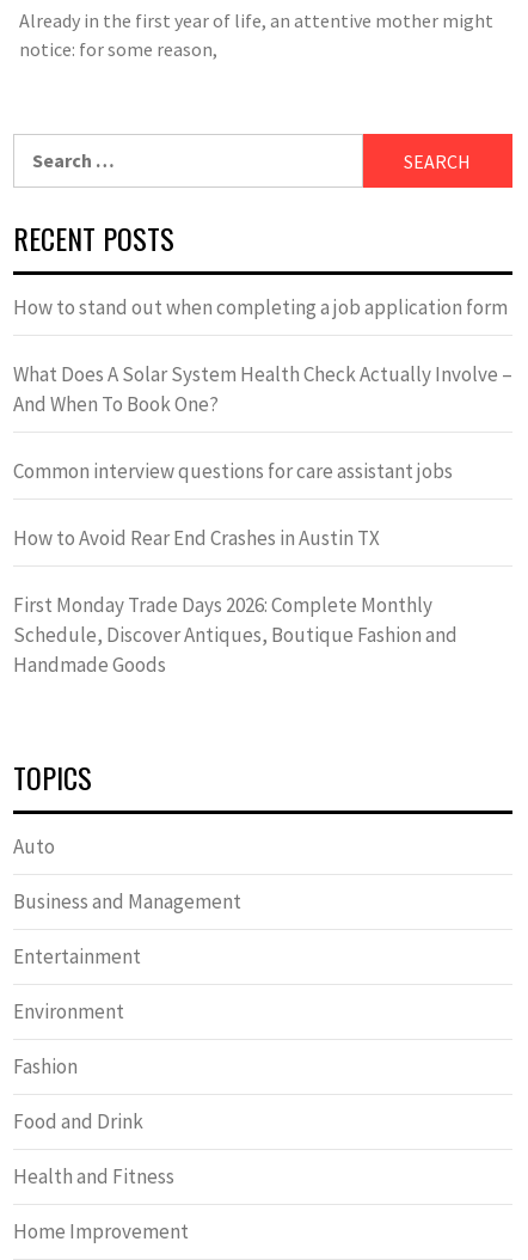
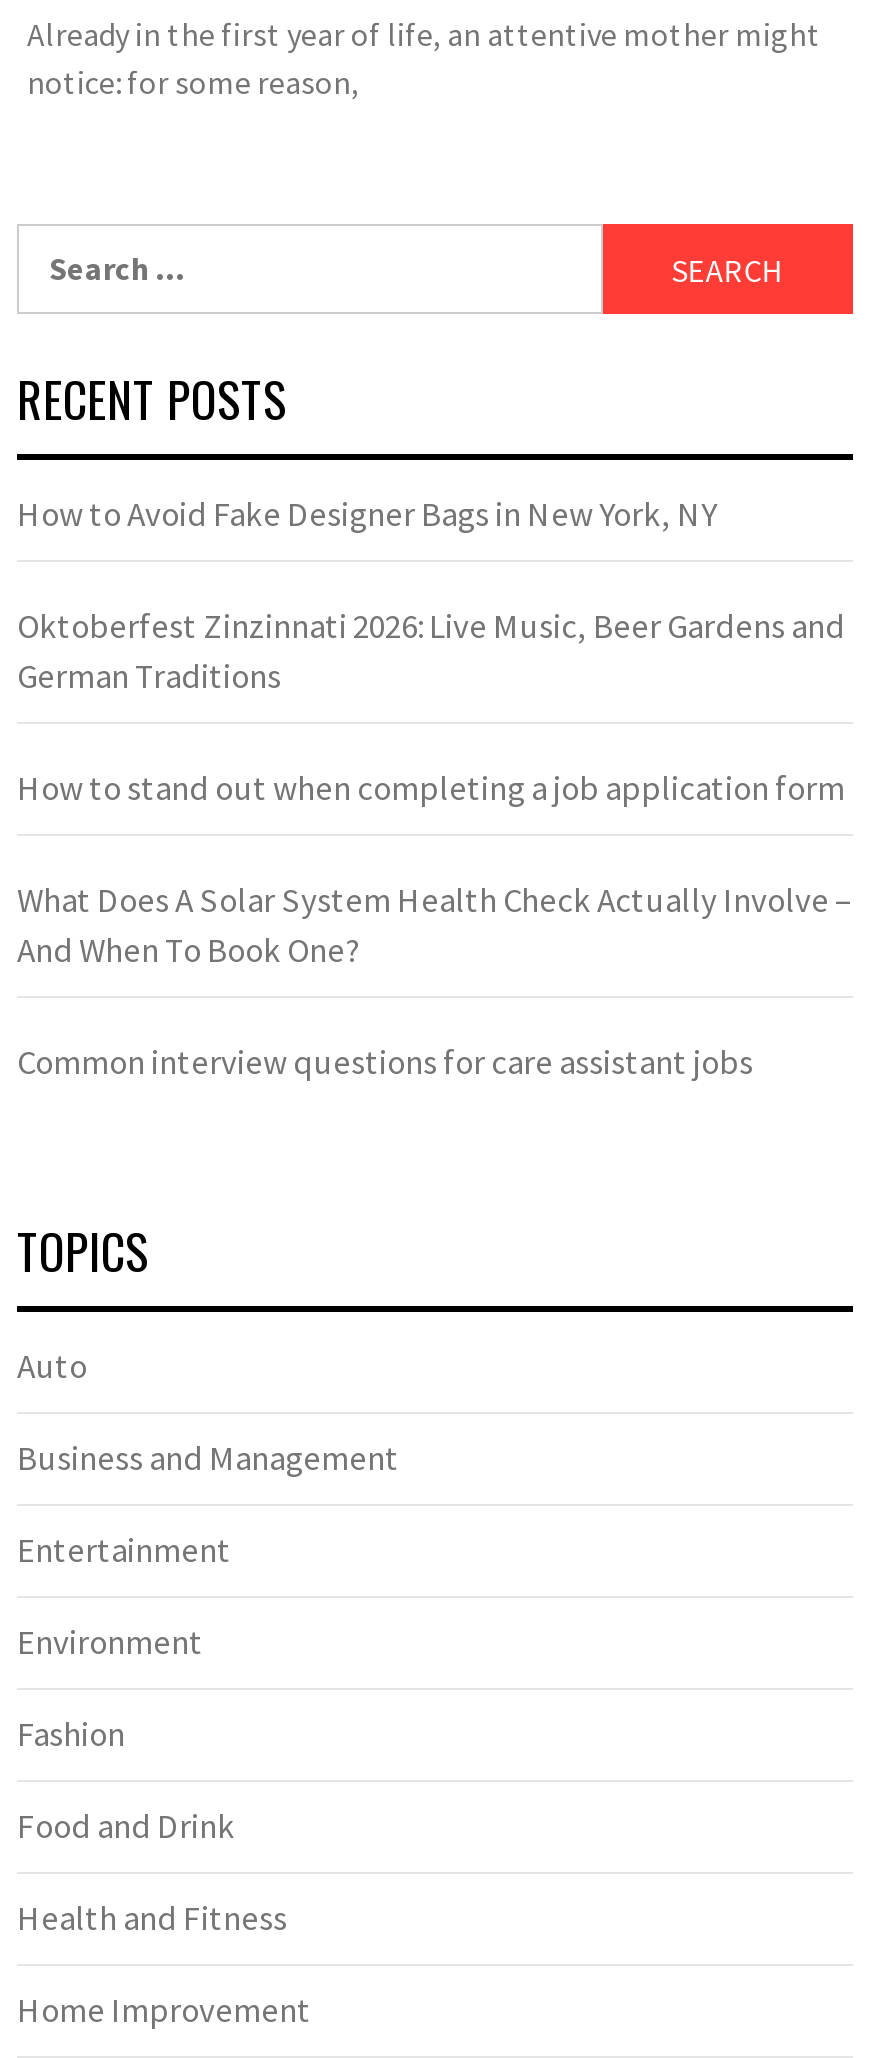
none -> [17,492,845,698] How to Avoid Fake Designer Bags in New York, NY | Oktoberfest Zinzinnati 2026: Live Music, Beer Gardens and | German Traditions
moved [13,294,512,484] -> [17,766,853,1084]: How to stand out when completing a job application form | What Does A Solar System Health Check Actually Involve – | And When To Book One? | Common interview questions for care assistant jobs
[13,525,458,678] How to Avoid Rear End Crashes in Austin TX | First Monday Trade Days 2026: Complete Monthly | Schedule, Discover Antiques, Boutique Fashion and | Handmade Goods -> none

